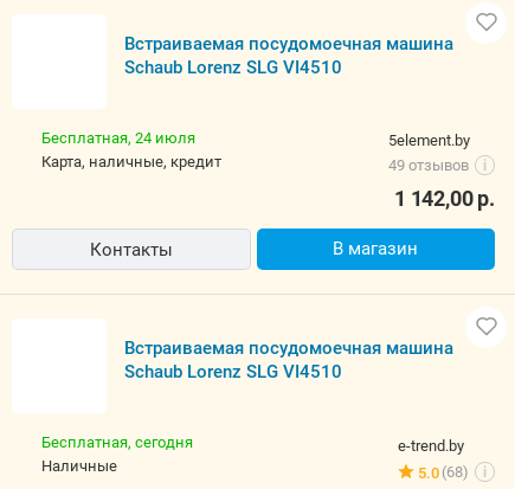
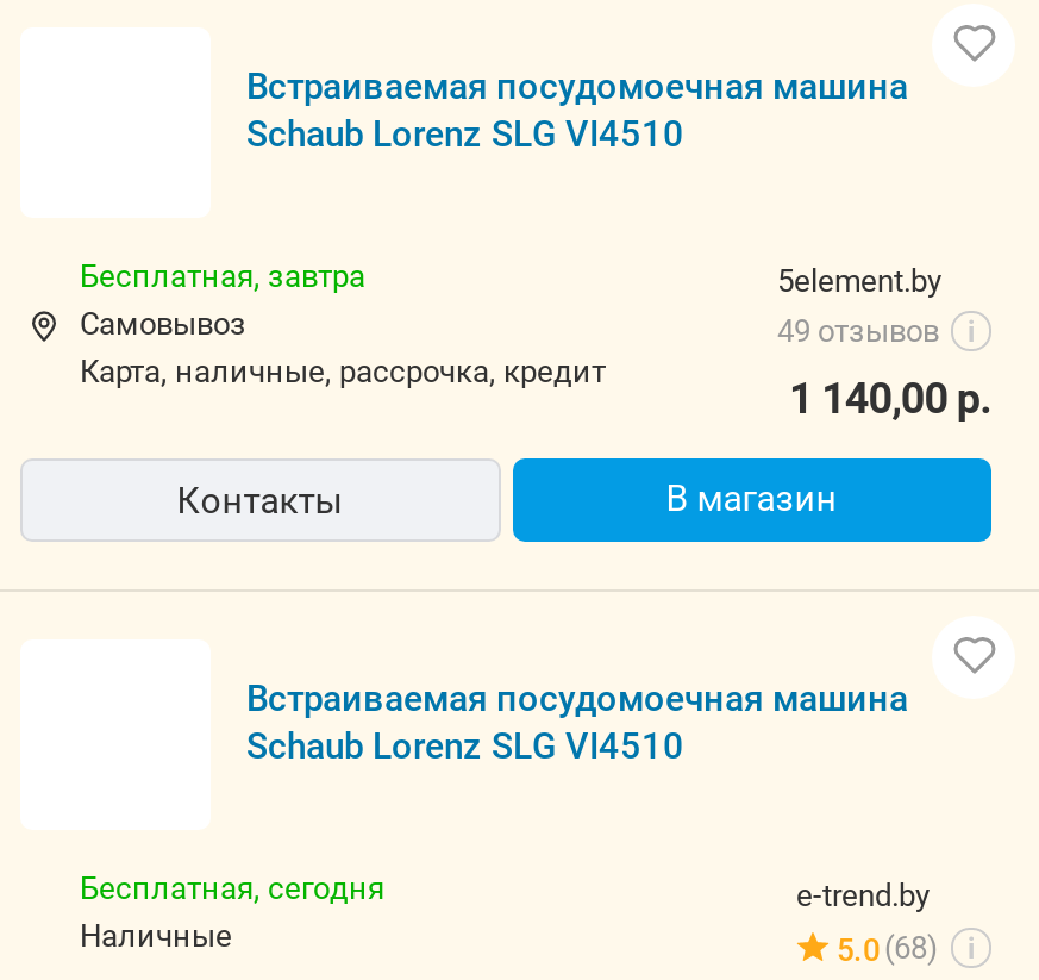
[41,129,495,210] Бесплатная, 24 июля | карта, наличные, кредит | 1 142,00 р. -> [80,258,991,422] Бесплатная, завтра | Самовывоз | карта, наличные, рассрочка, кредит | 1 140,00 р.

